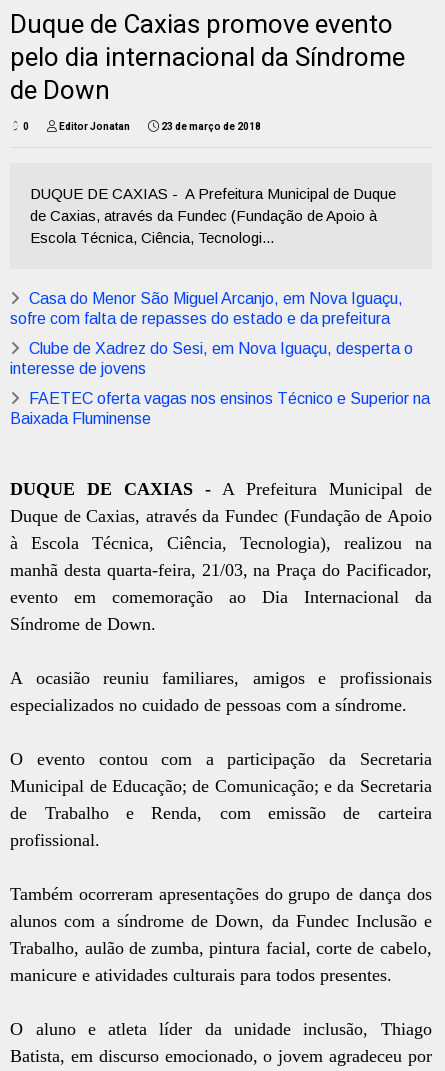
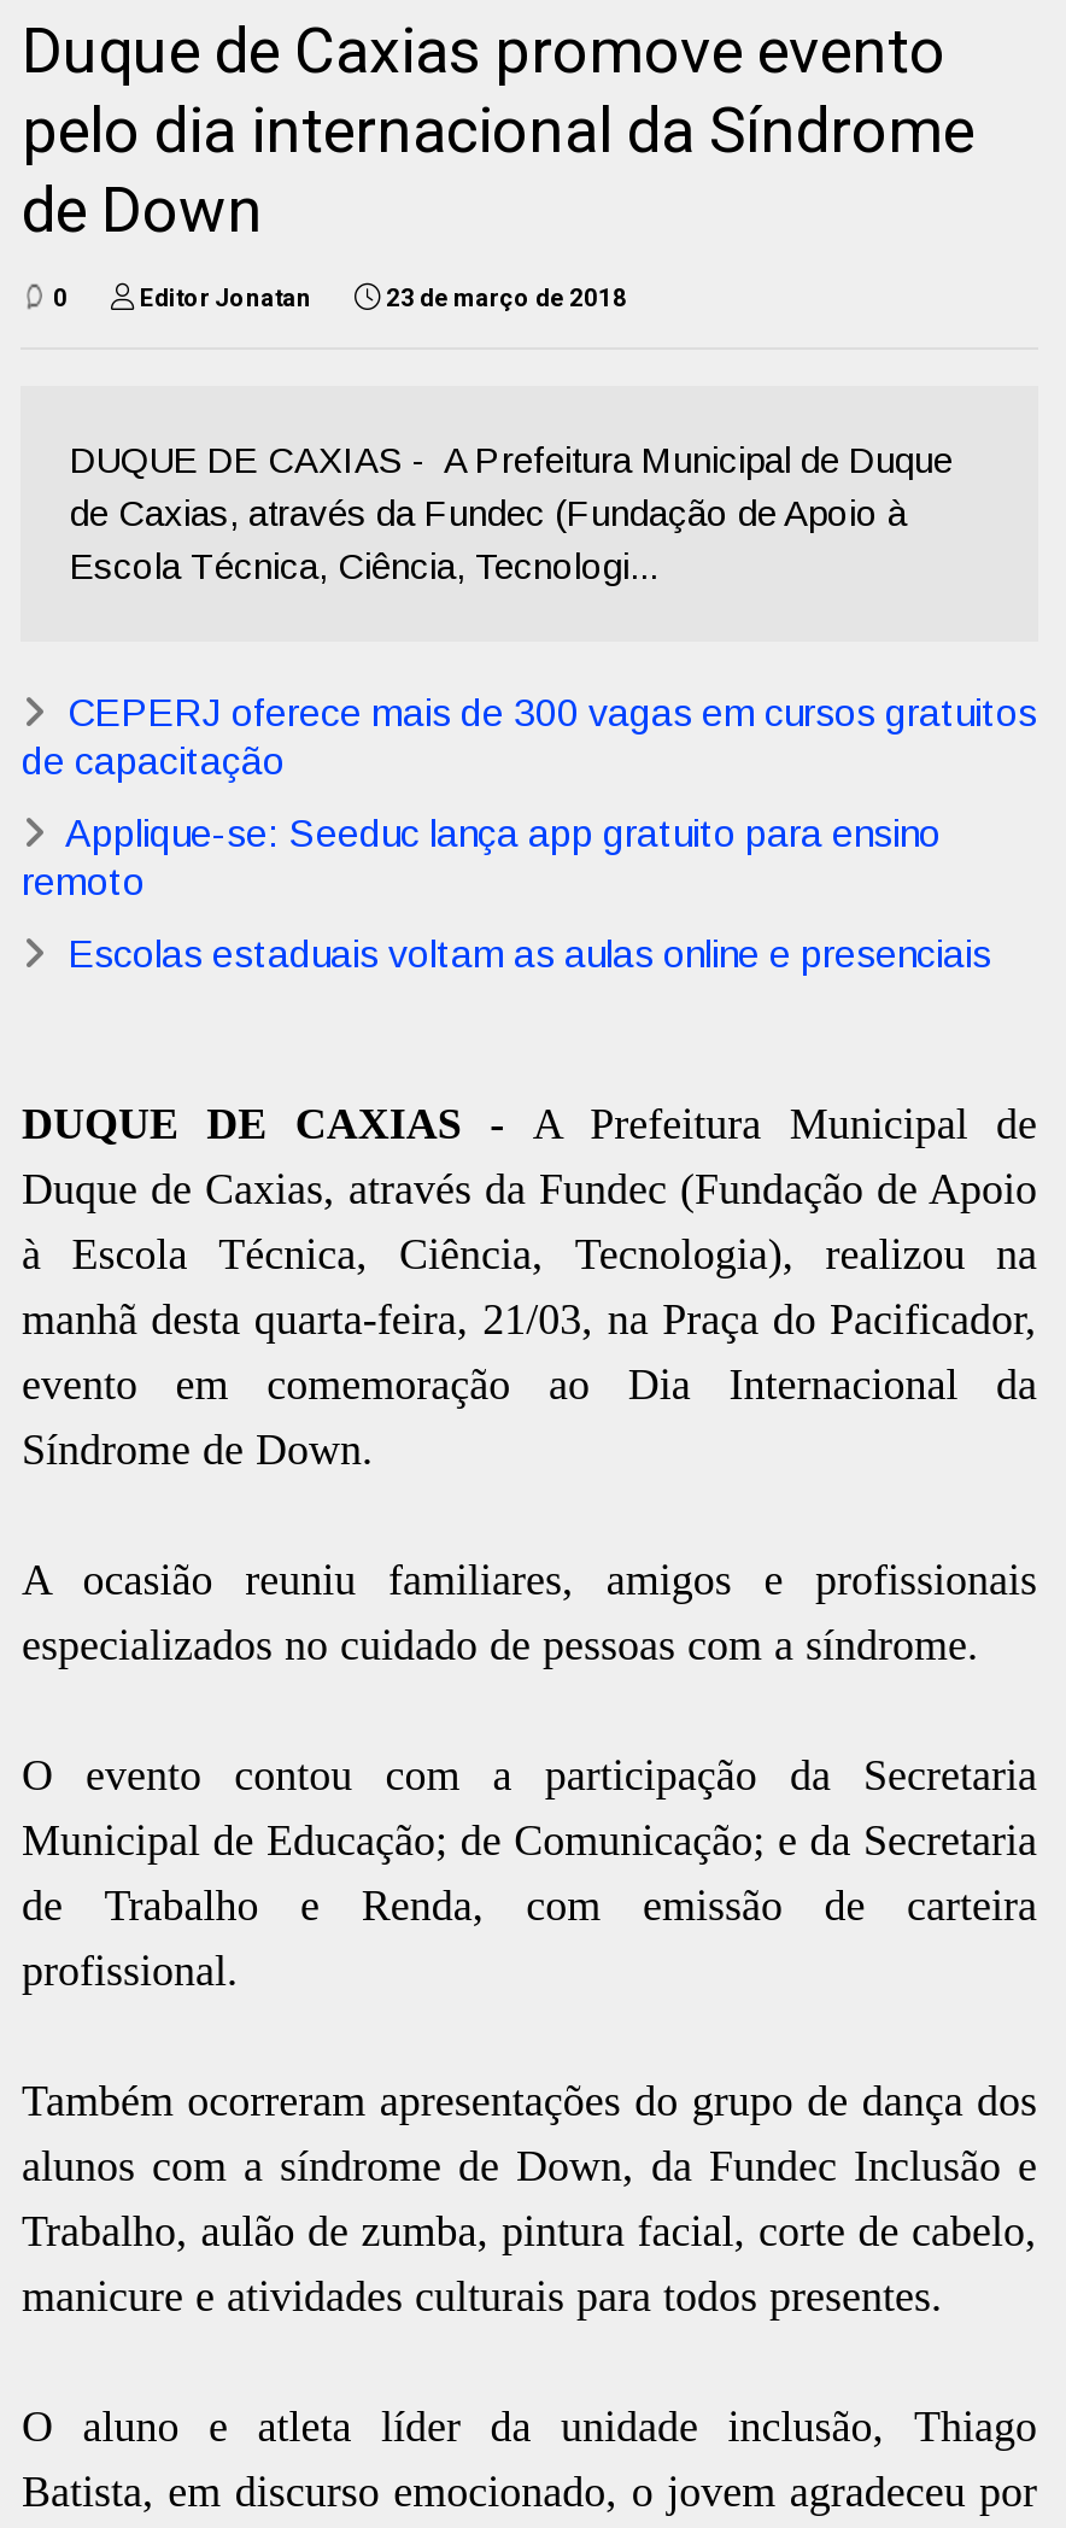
[10,290,403,327] Casa do Menor São Miguel Arcanjo, em Nova Iguaçu, | sofre com falta de repasses do estado e da prefeitura -> [21,692,1037,782] CEPERJ oferece mais de 300 vagas em cursos gratuitos | de capacitação
[10,340,413,377] Clube de Xadrez do Sesi, em Nova Iguaçu, desperta o | interesse de jovens -> [21,813,940,902] Applique-se: Seeduc lança app gratuito para ensino | remoto
[10,390,430,427] FAETEC oferta vagas nos ensinos Técnico e Superior na | Baixada Fluminense -> [67,934,991,975] Escolas estaduais voltam as aulas online e presenciais

